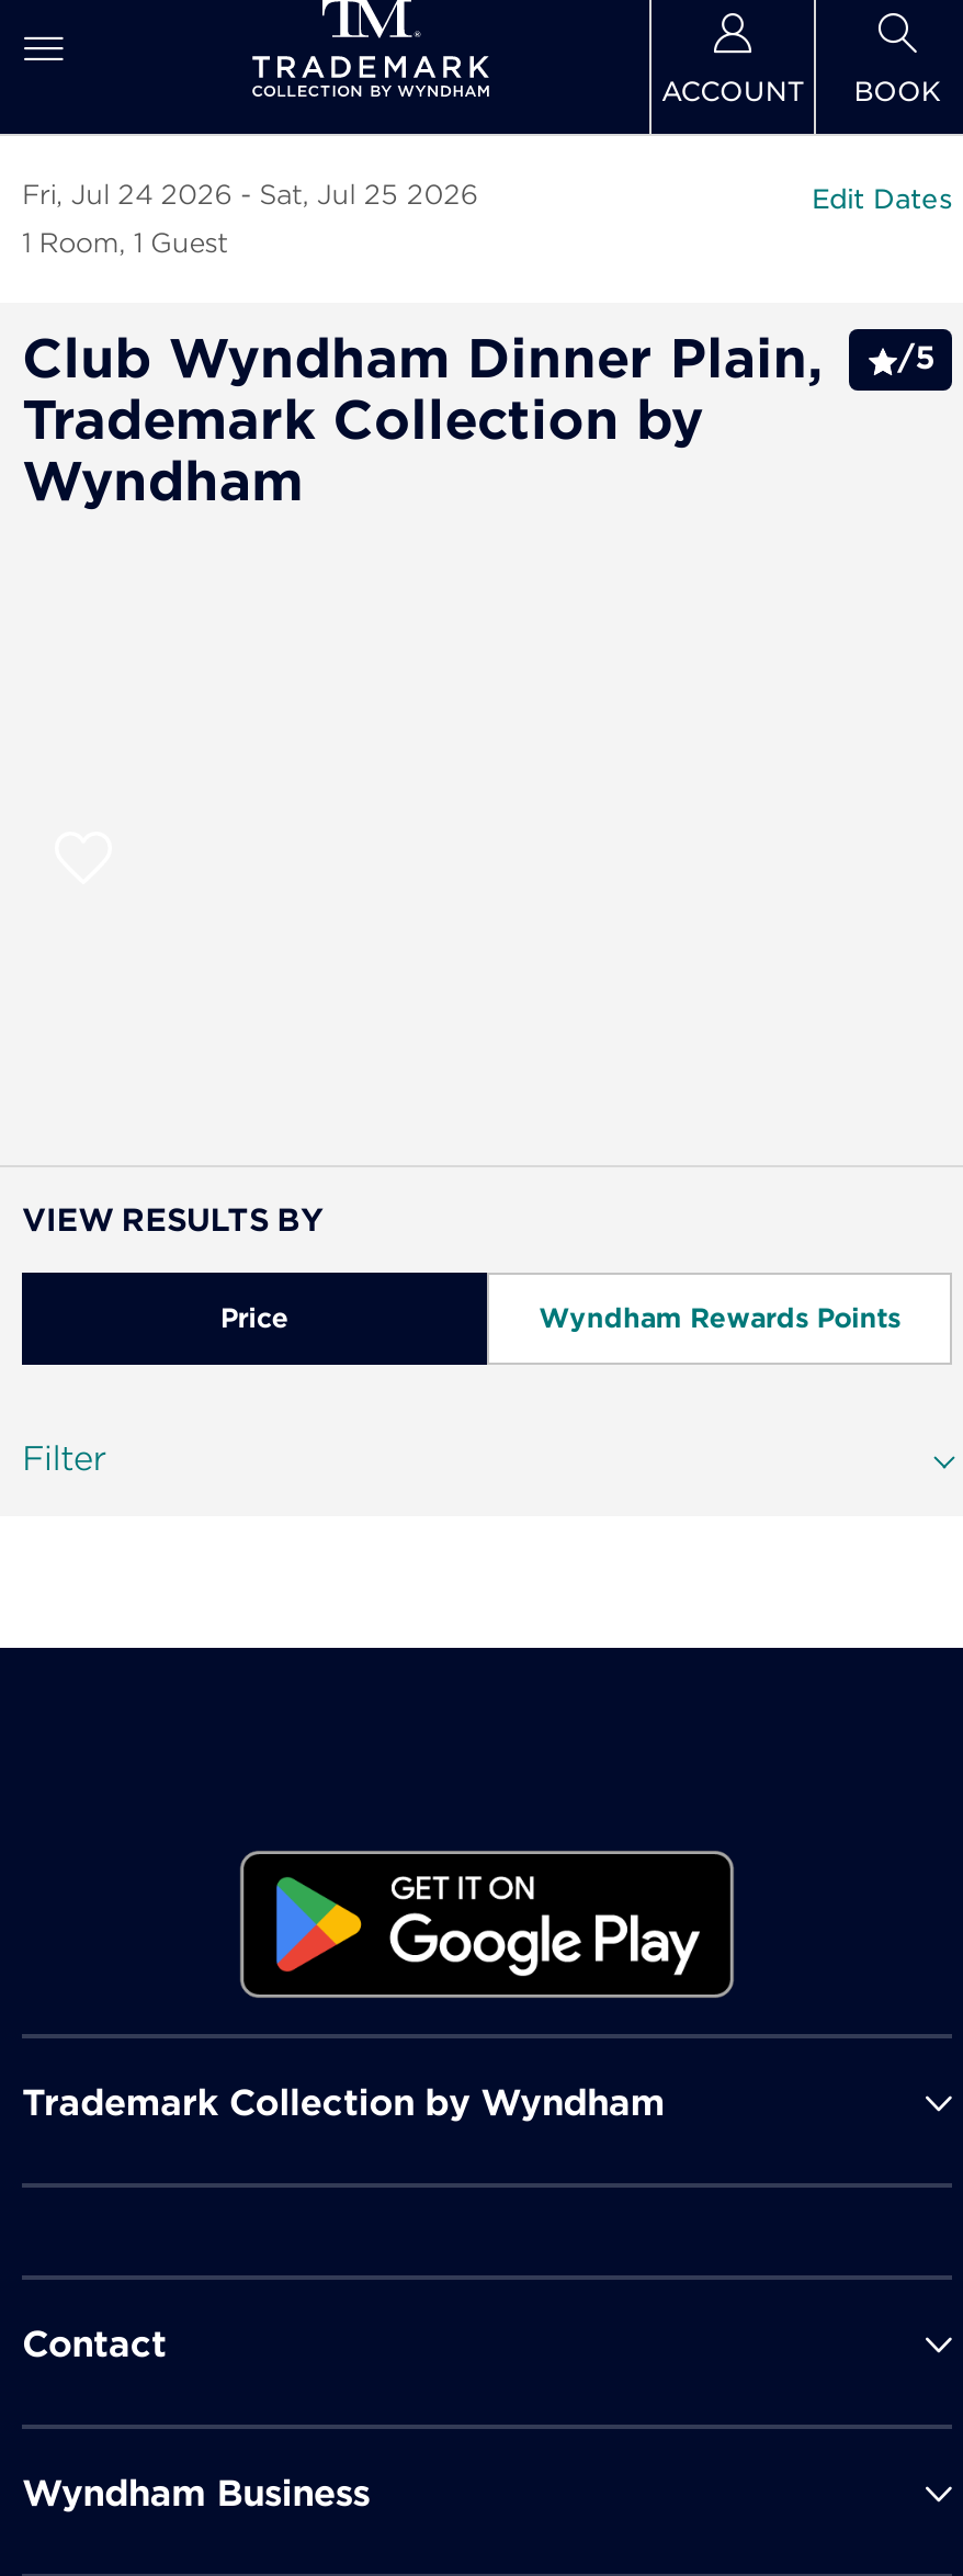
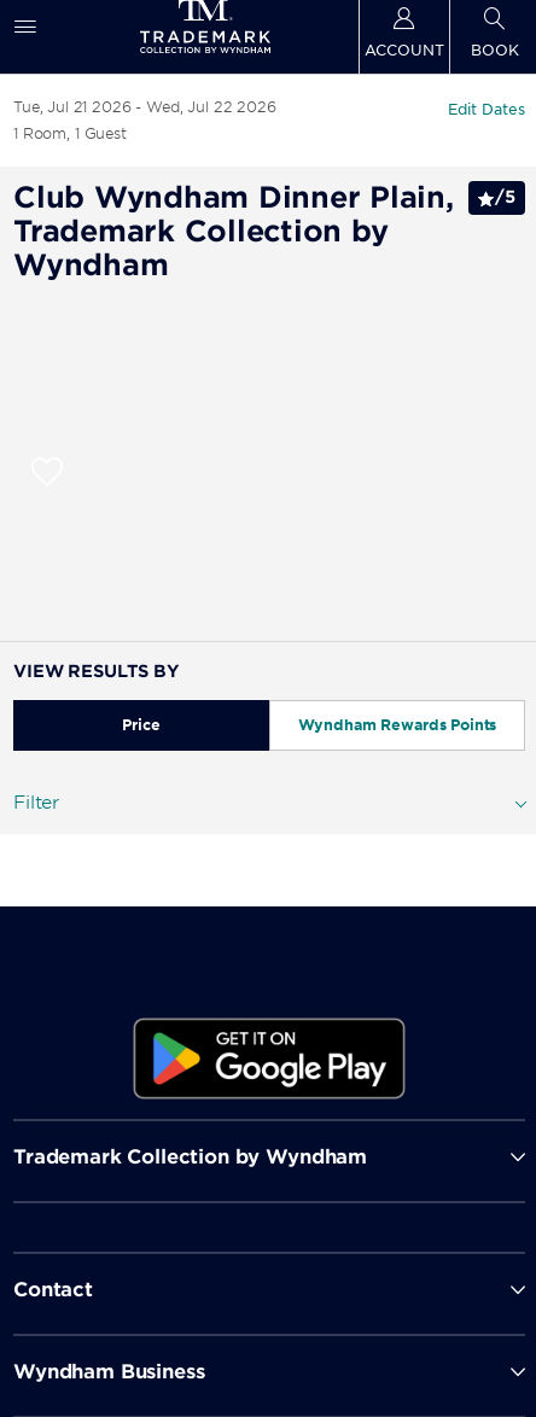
[22,178,232,211] Fri, Jul 24 2026 -> [13,98,131,116] Tue, Jul 21 2026
[259,178,478,211] Sat, Jul 25 2026 -> [146,98,276,116] Wed, Jul 22 2026

